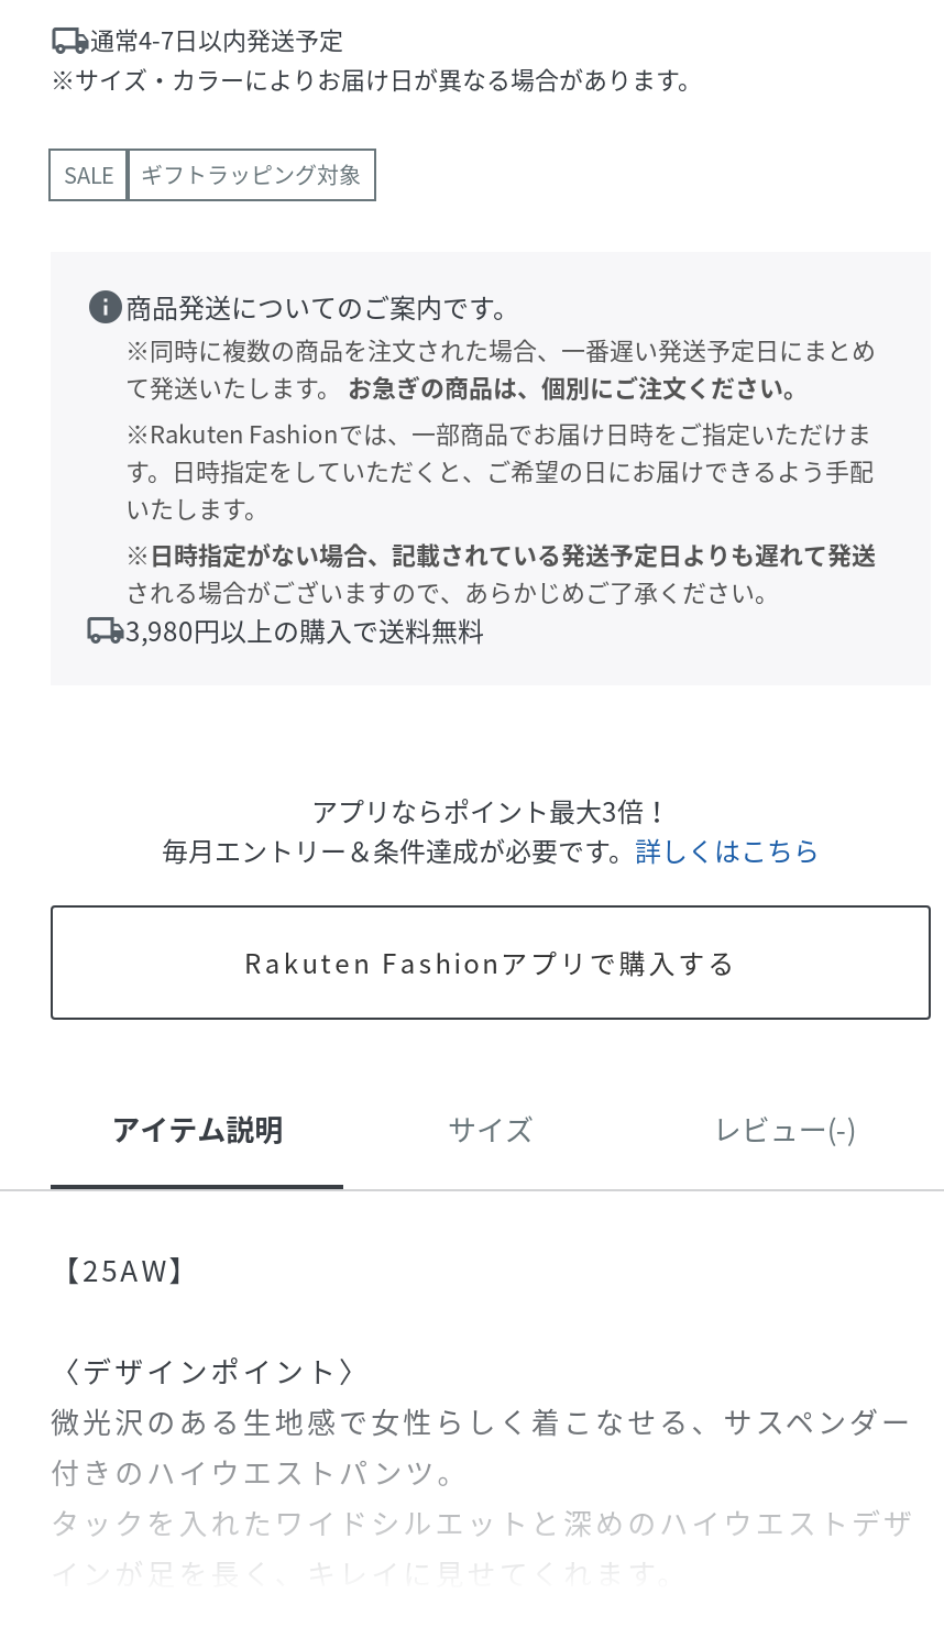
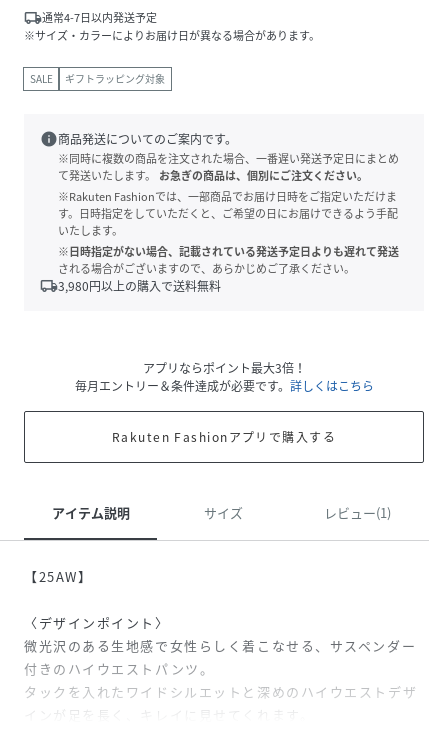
[713,1107,856,1149] レビュー(-) -> [324,503,391,522] レビュー(1)

